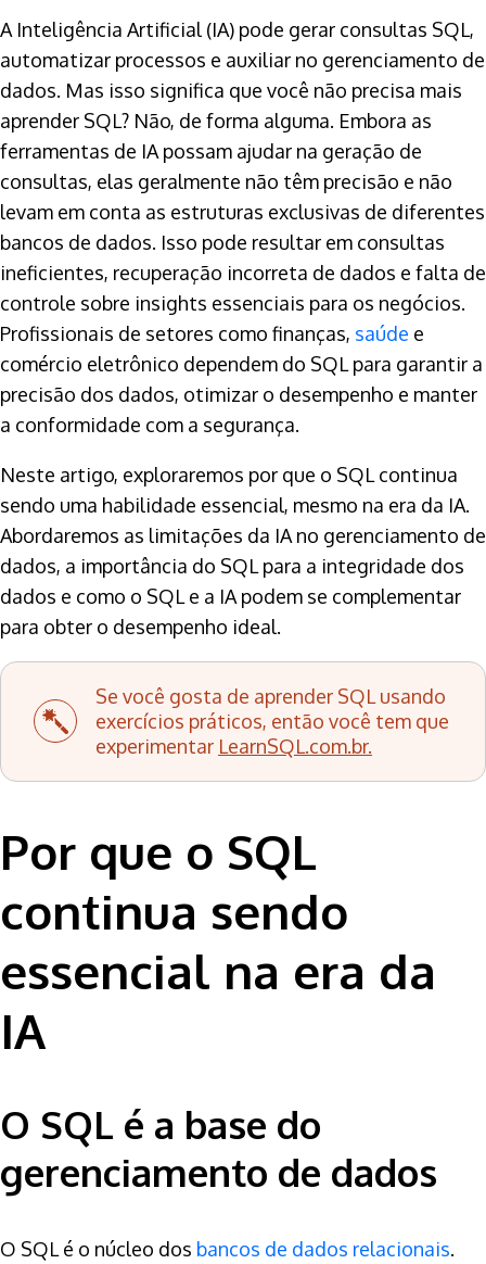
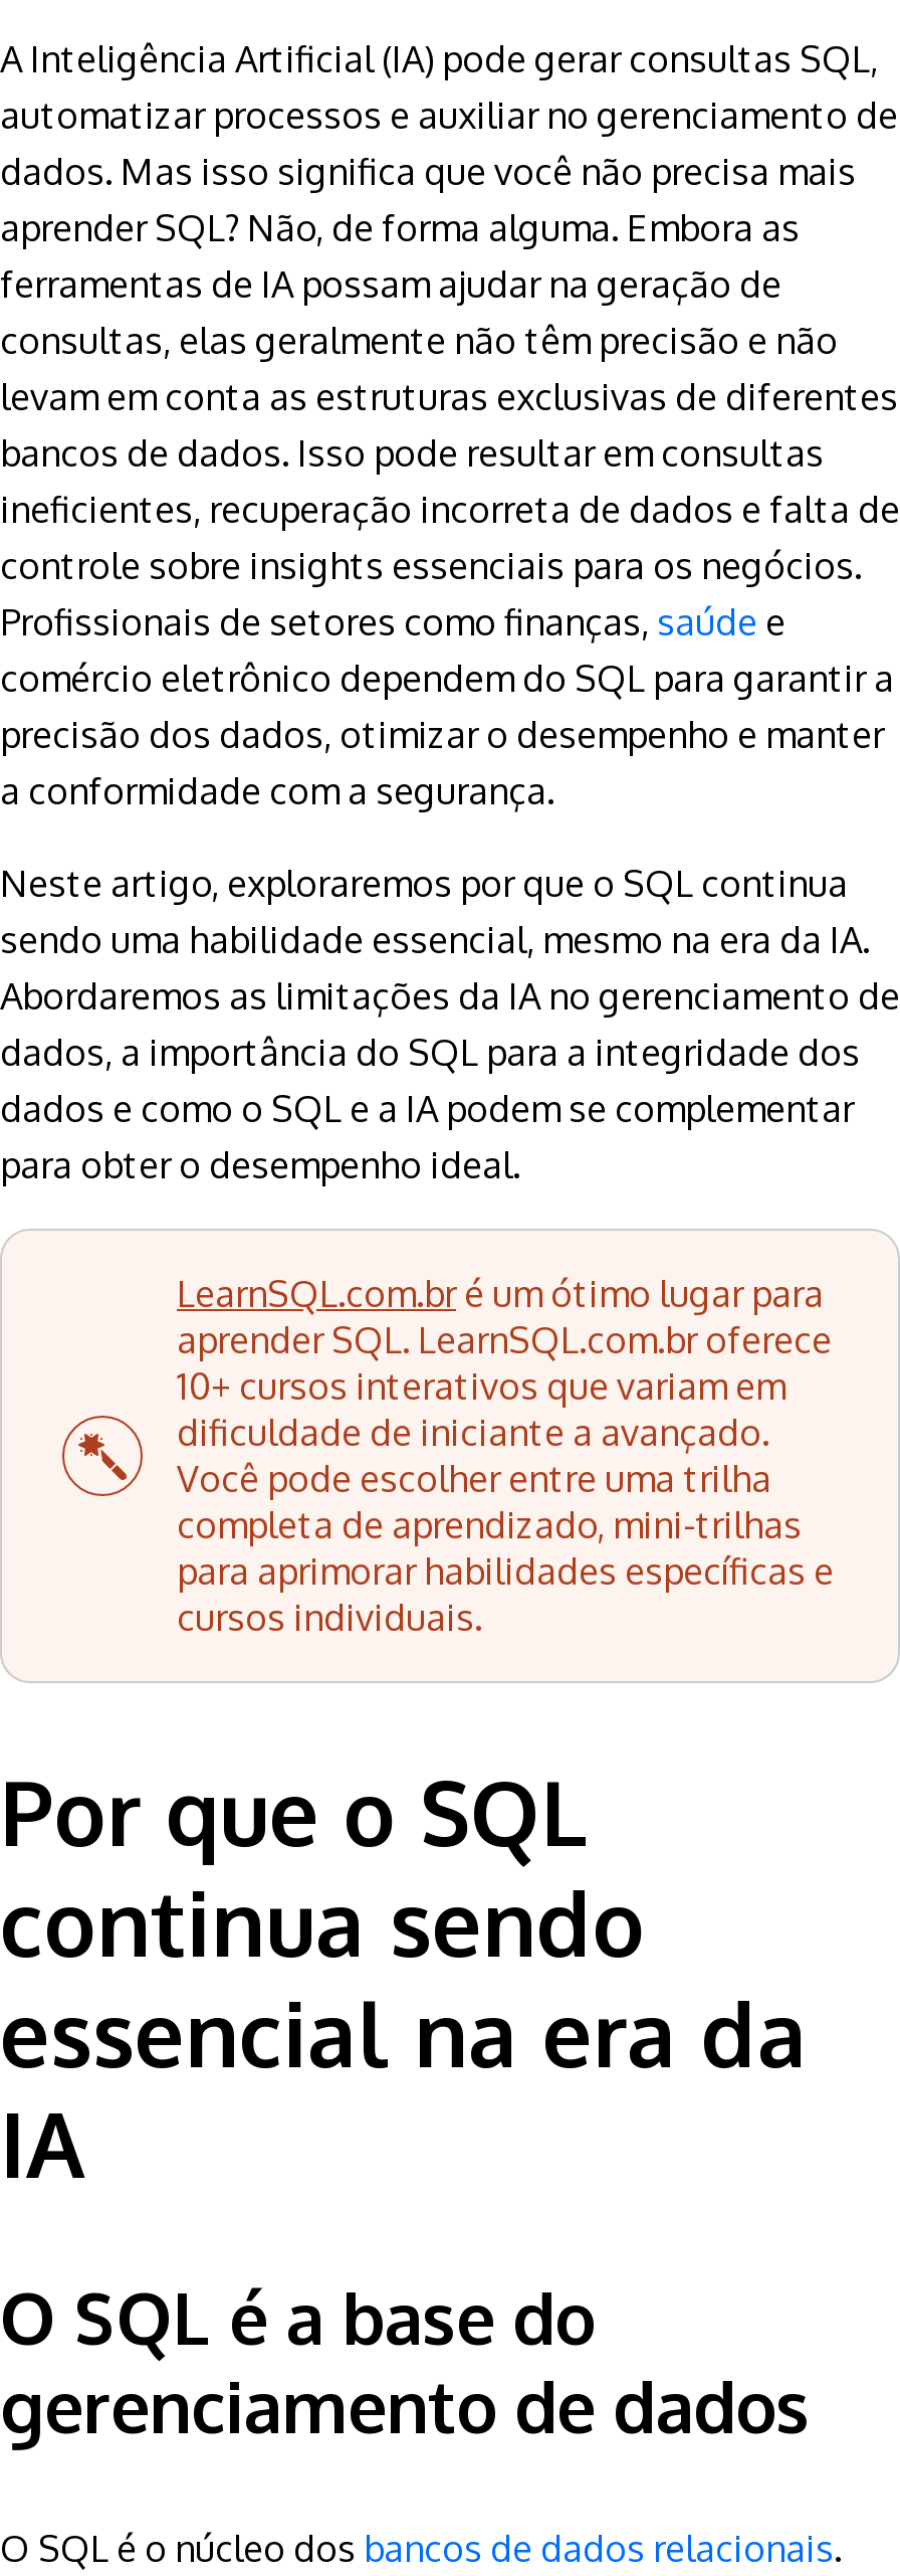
[95,684,449,757] Se você gosta de aprender SQL usando | exercícios práticos, então você tem que | experimentar LearnSQL.com.br. -> [177,1270,834,1638] LearnSQL.com.br é um ótimo lugar para | aprender SQL. LearnSQL.com.br oferece | 10+ cursos interativos que variam em | dificuldade de iniciante a avançado. | Você pode escolher entre uma trilha | completa de aprendizado, mini-trilhas | para aprimorar habilidades específicas e | cursos individuais.
moved [33,698,78,744] -> [60,1414,145,1498]: [image]

